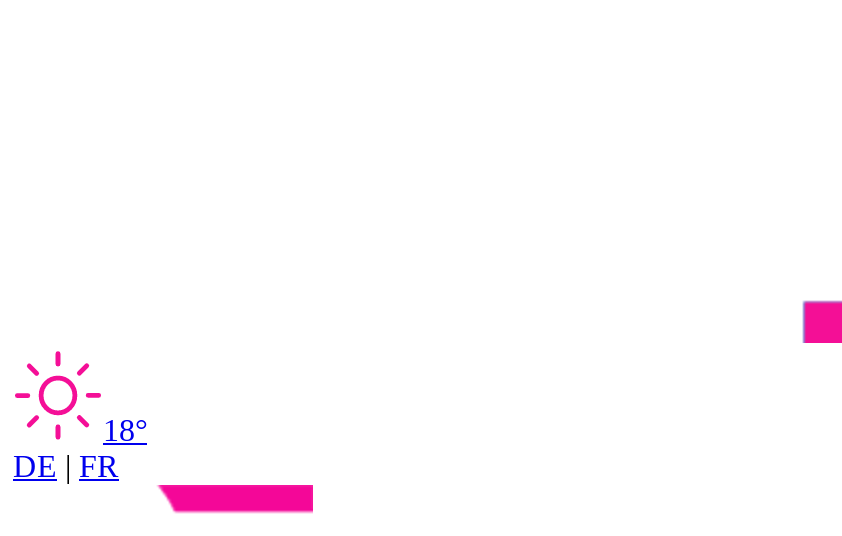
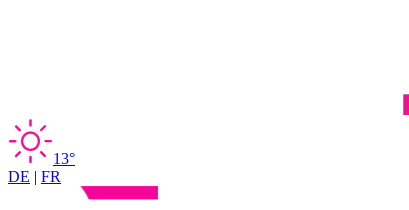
[103,413,147,447] 18° -> [53,150,75,167] 13°

